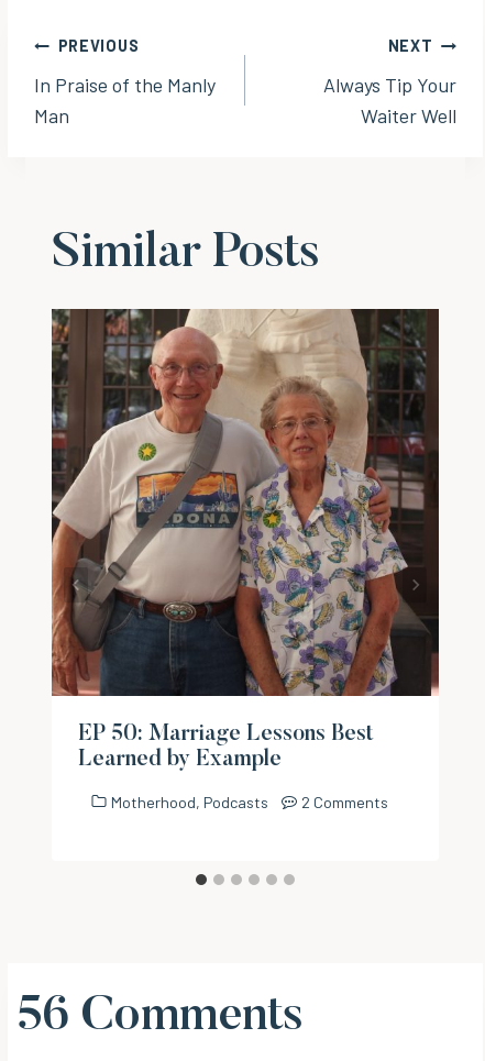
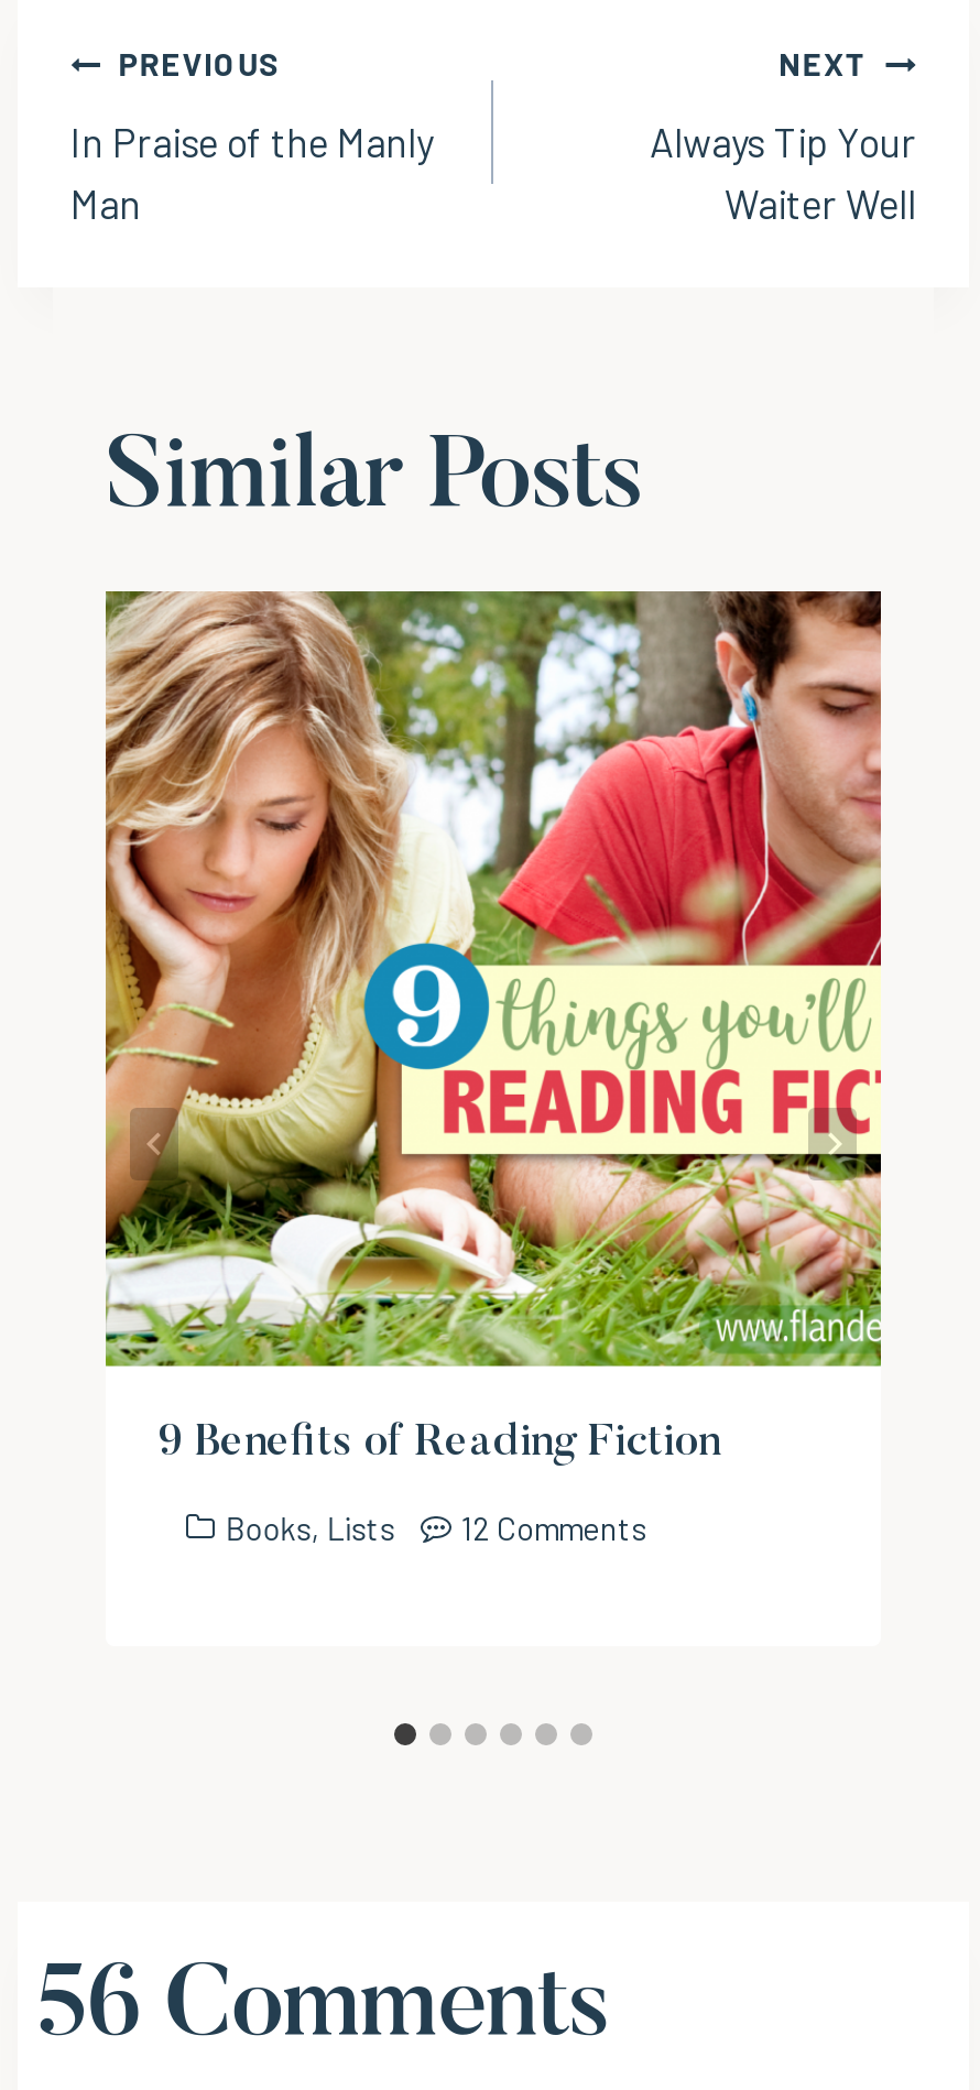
[51,308,440,771] [image] | EP 50: Marriage Lessons Best | Learned by Example -> [104,589,883,1466] [image] | 9 Benefits of Reading Fiction
[111,792,389,811] Motherhood, Podcasts | 2 Comments -> [225,1509,646,1546] Books, Lists | 12 Comments

